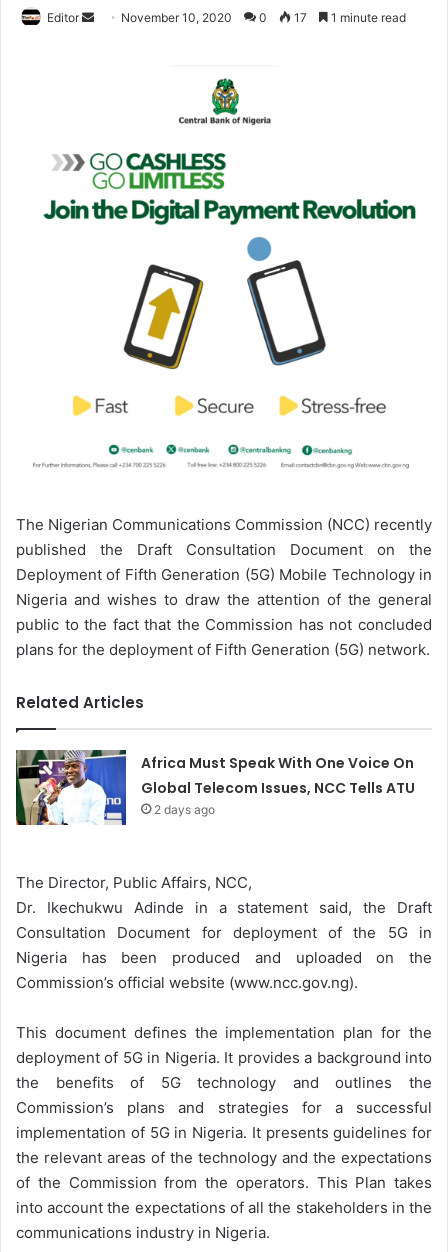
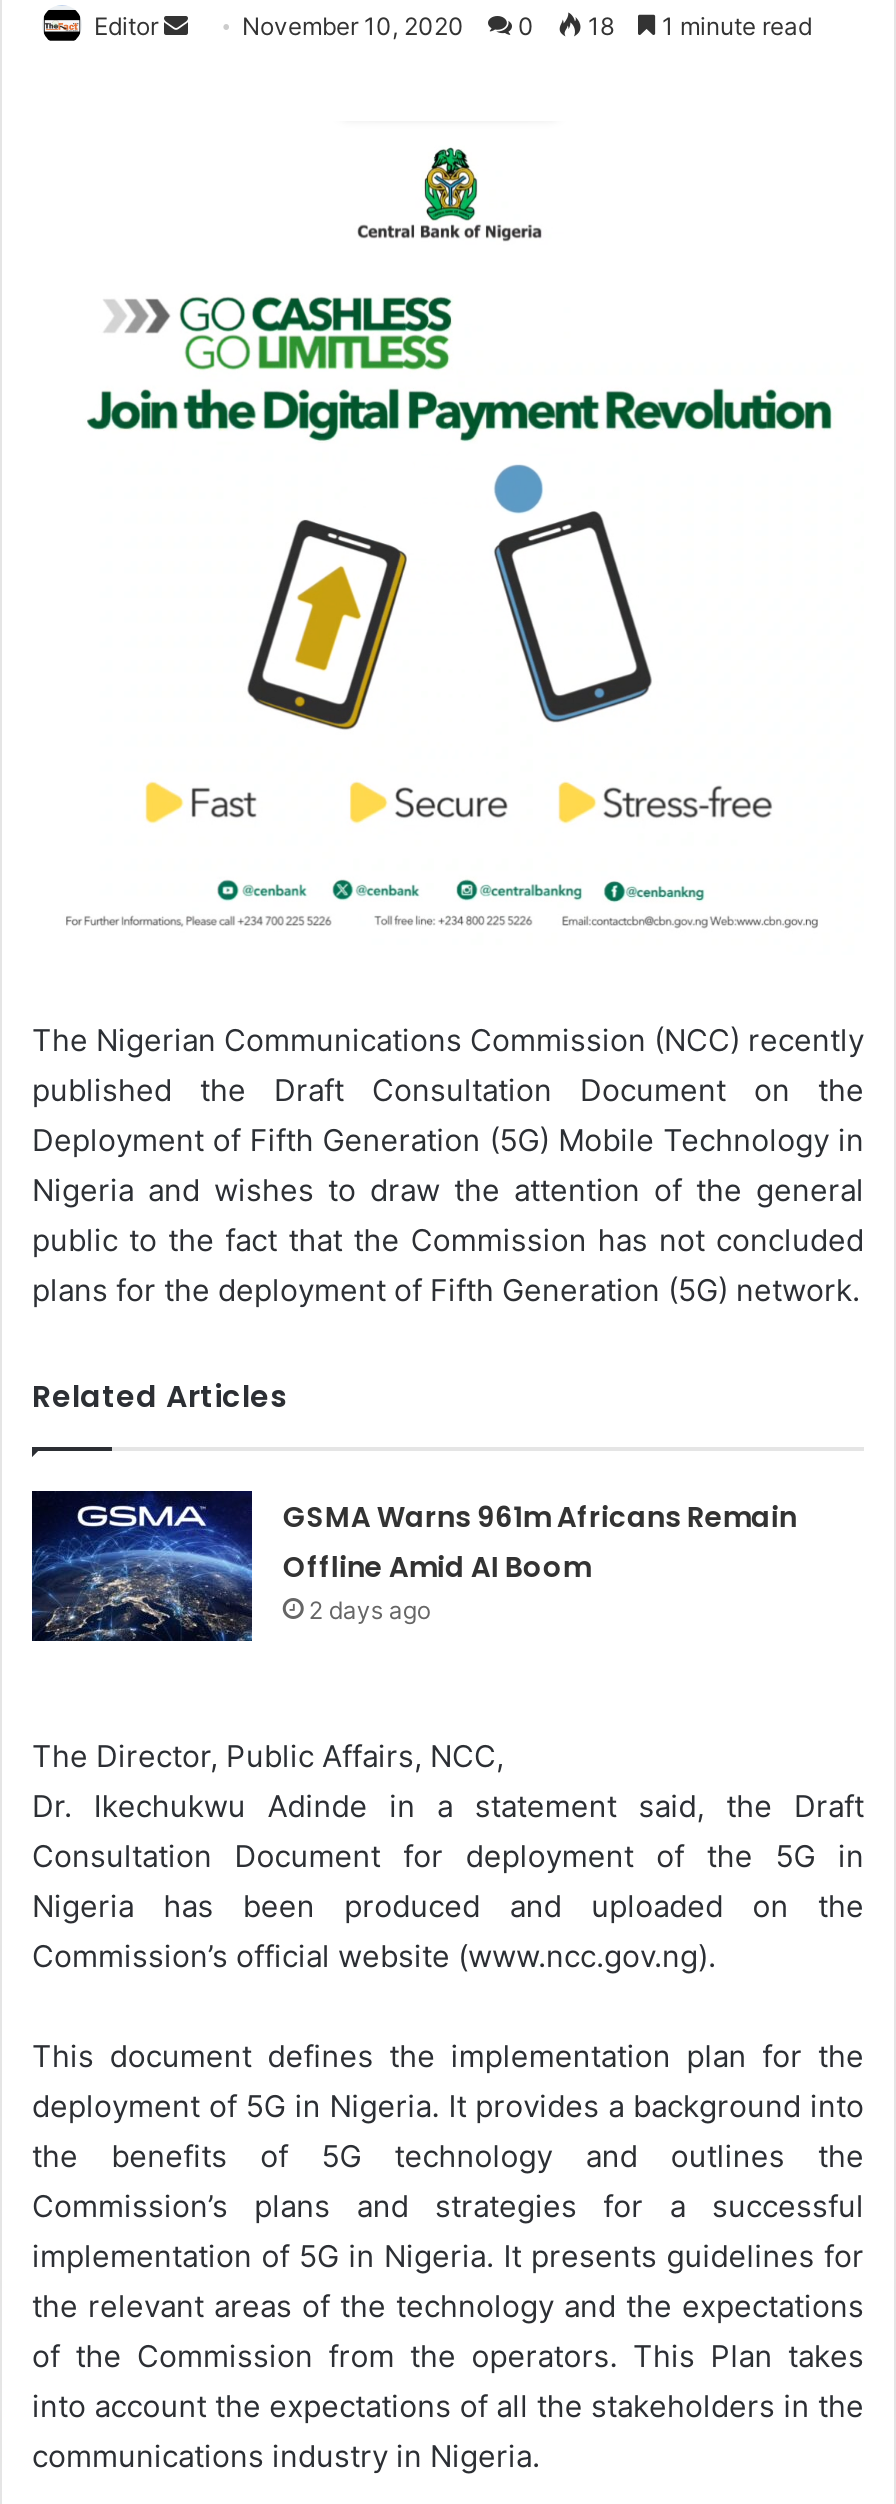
[291,10,307,25] 17 -> [582,12,614,42] 18
[15,749,415,826] [image] | Africa Must Speak With One Voice On | Global Telecom Issues, NCC Tells ATU -> [30,1489,797,1643] [image] | GSMA Warns 961m Africans Remain | Offline Amid AI Boom

